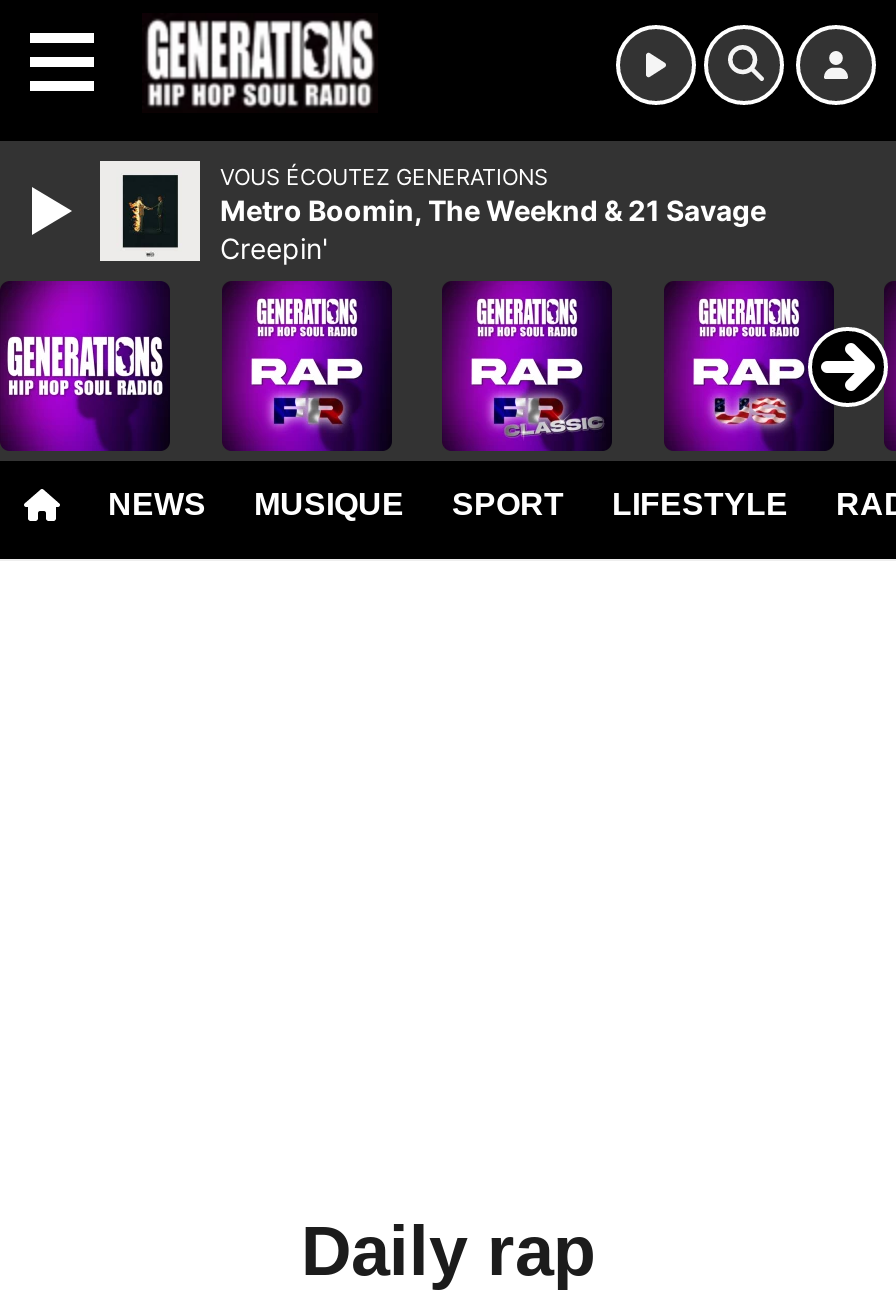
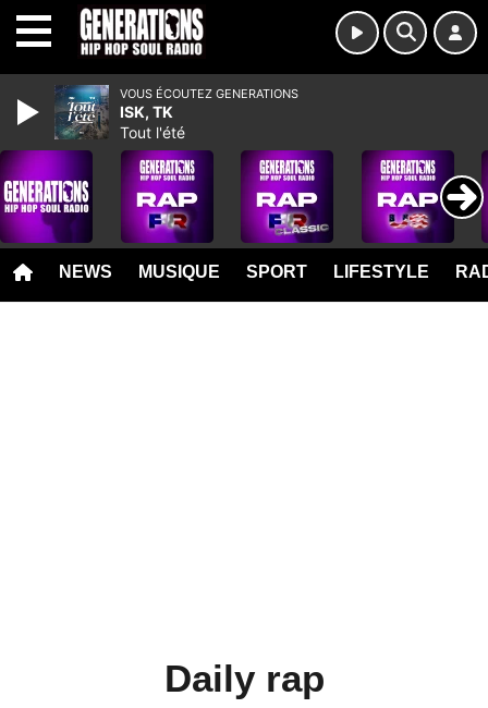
[98,159,766,265] [image] | Metro Boomin, The Weeknd & 21 Savage | Creepin' -> [54,85,185,142] [image] | ISK, TK | Tout l'été

